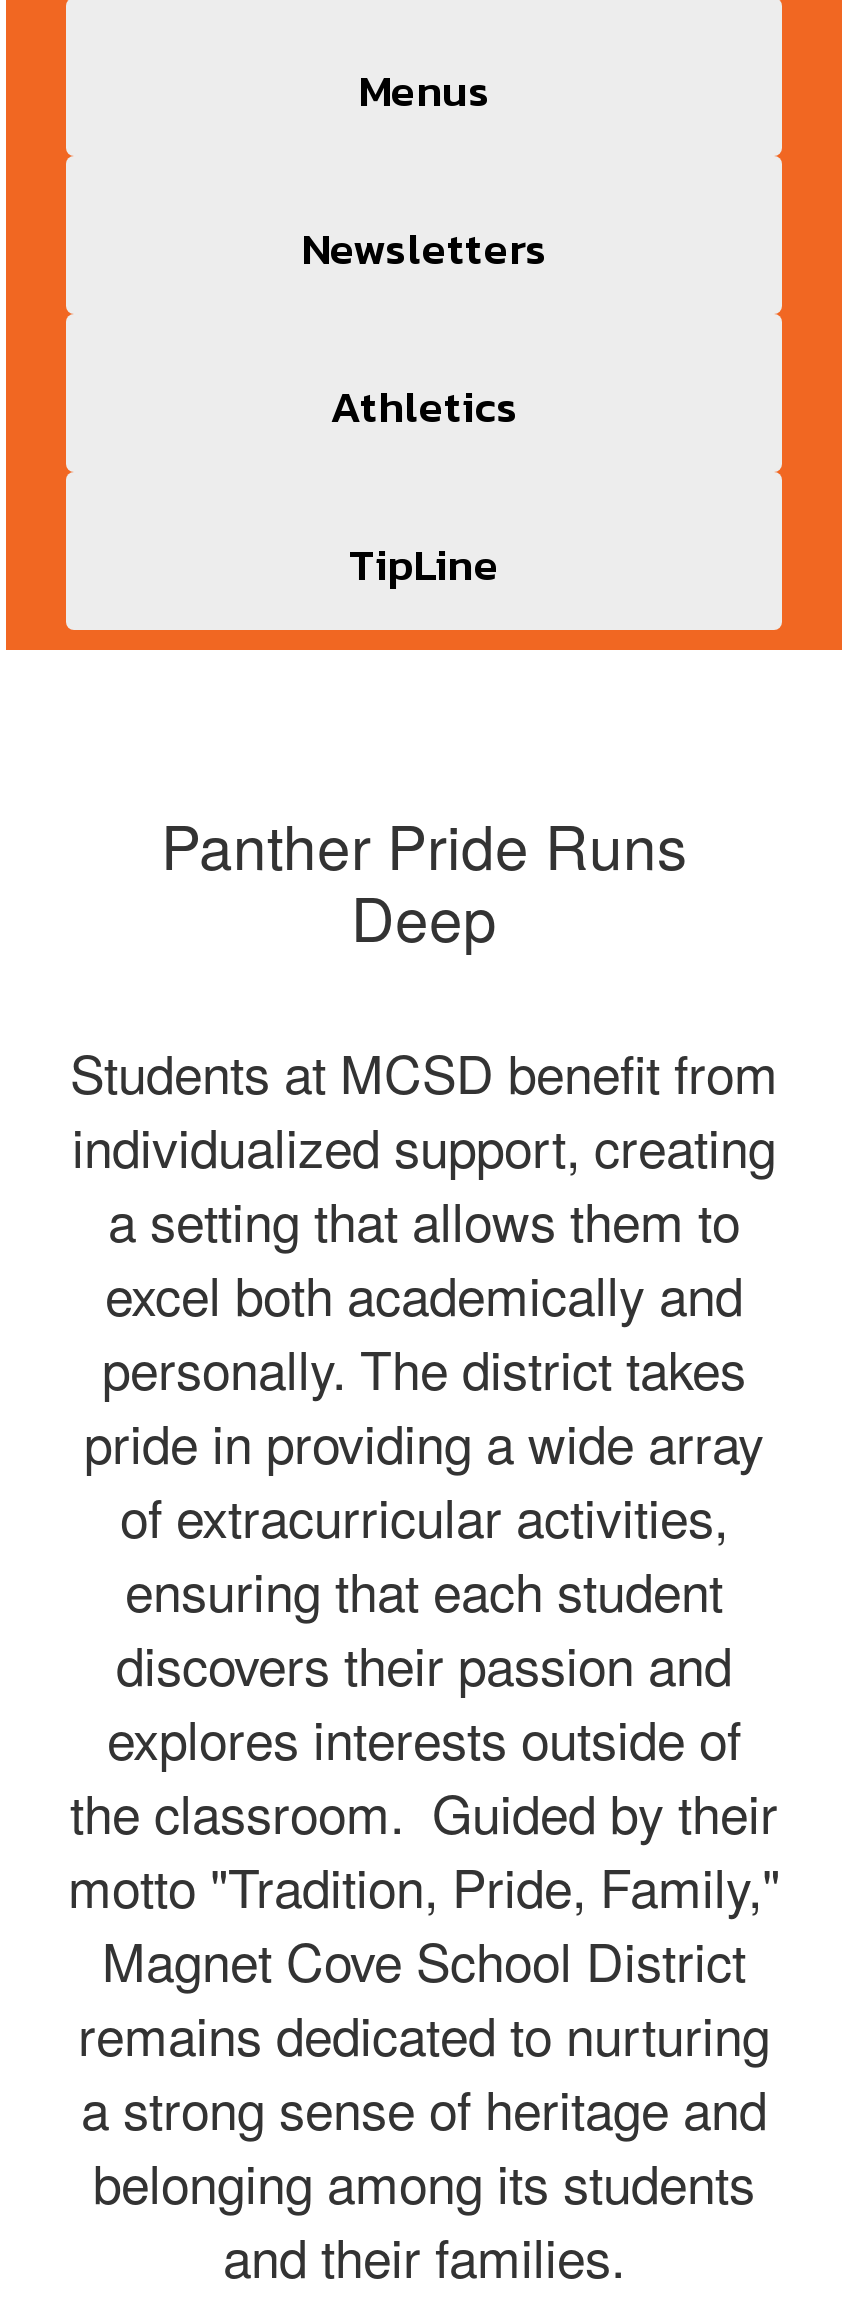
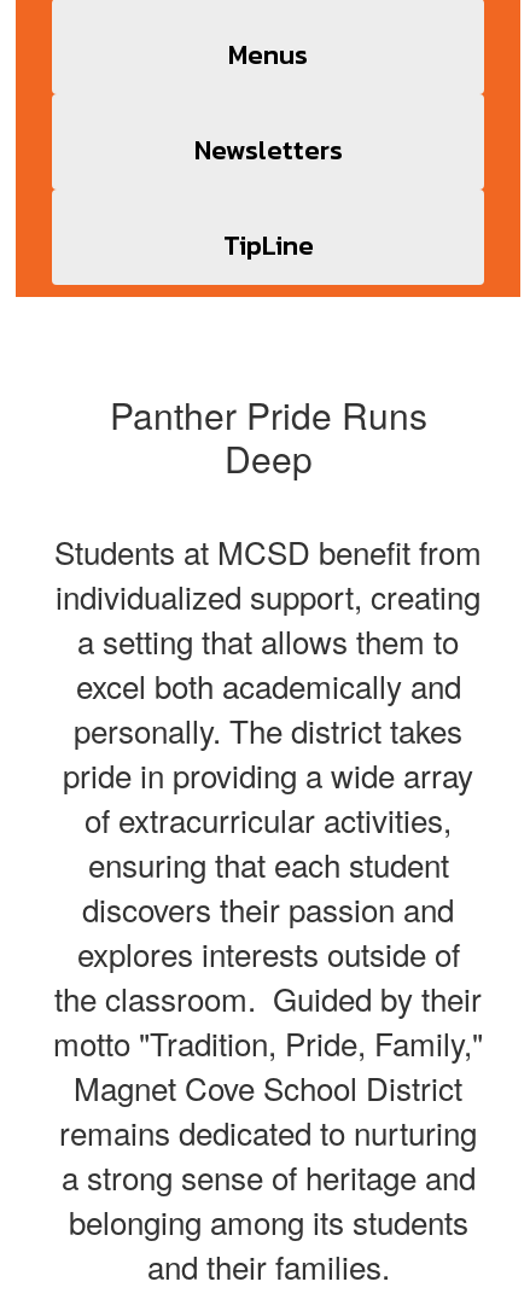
[330,374,518,440] Athletics -> none

